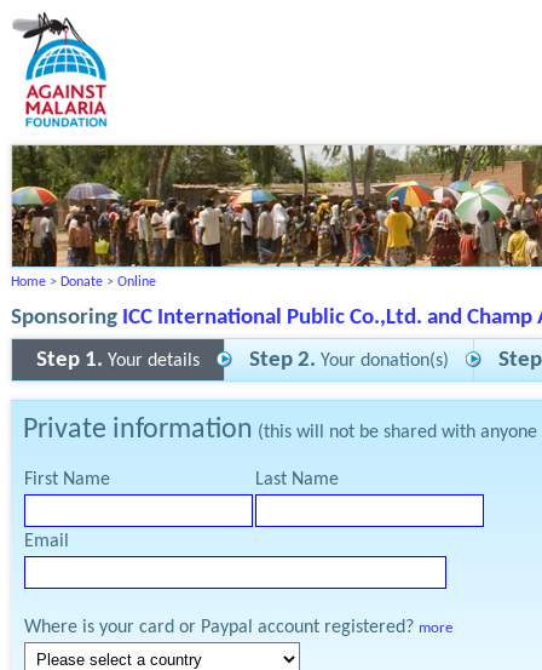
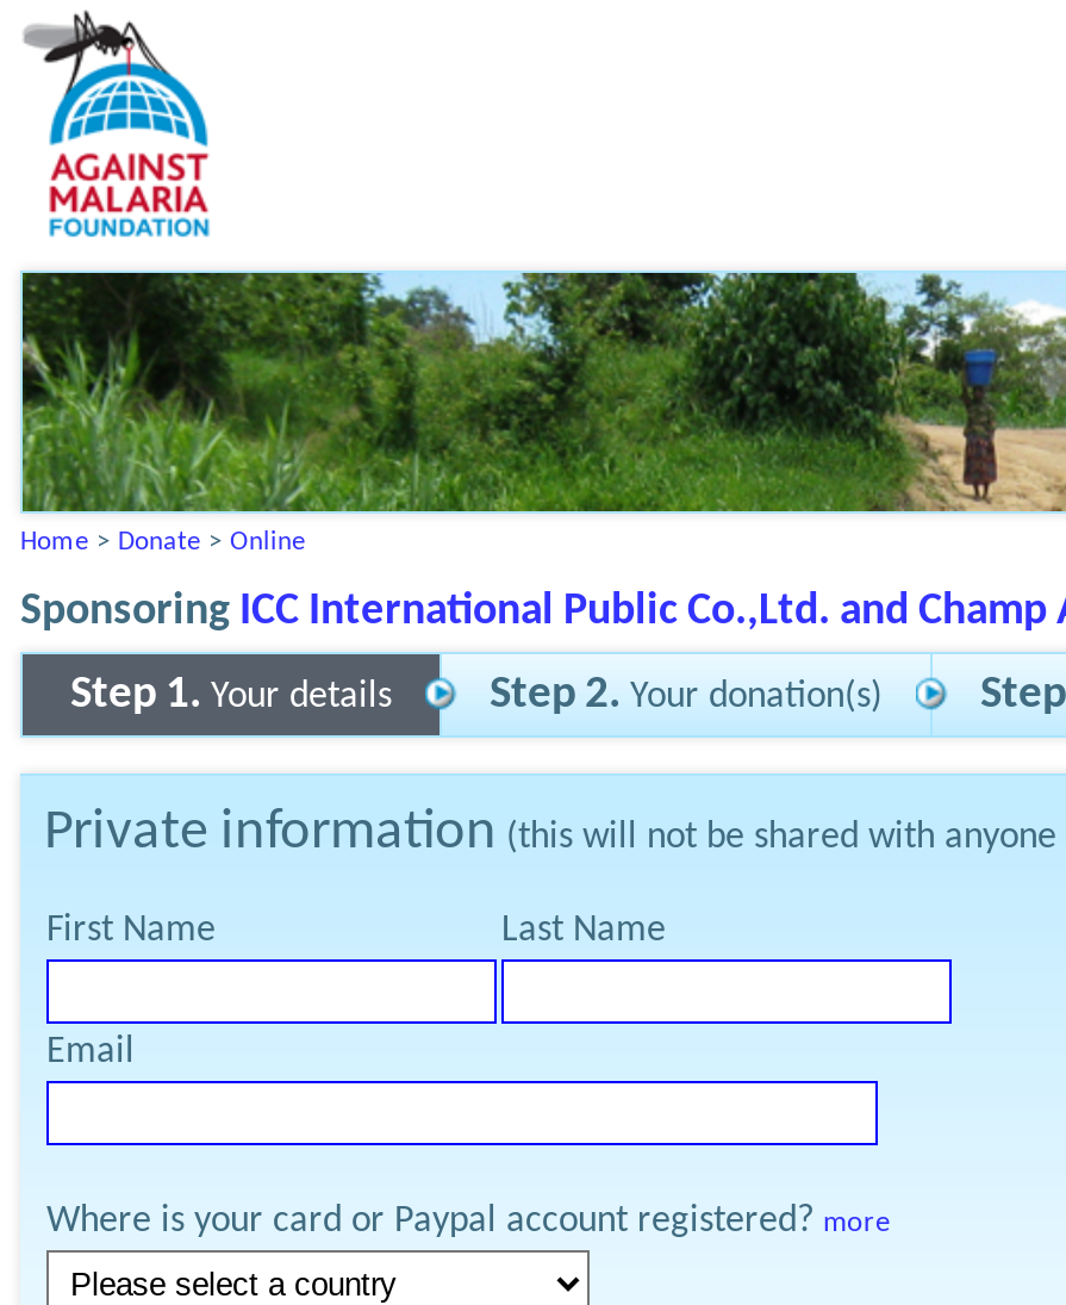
[11,144,538,268] [image] -> [20,271,1059,514] [image]

